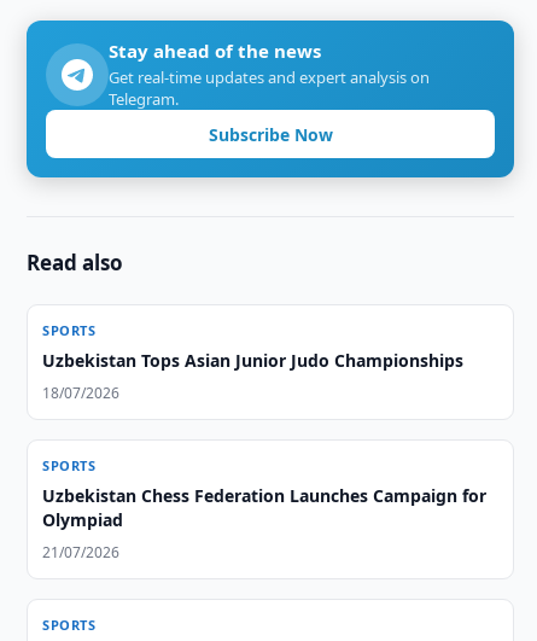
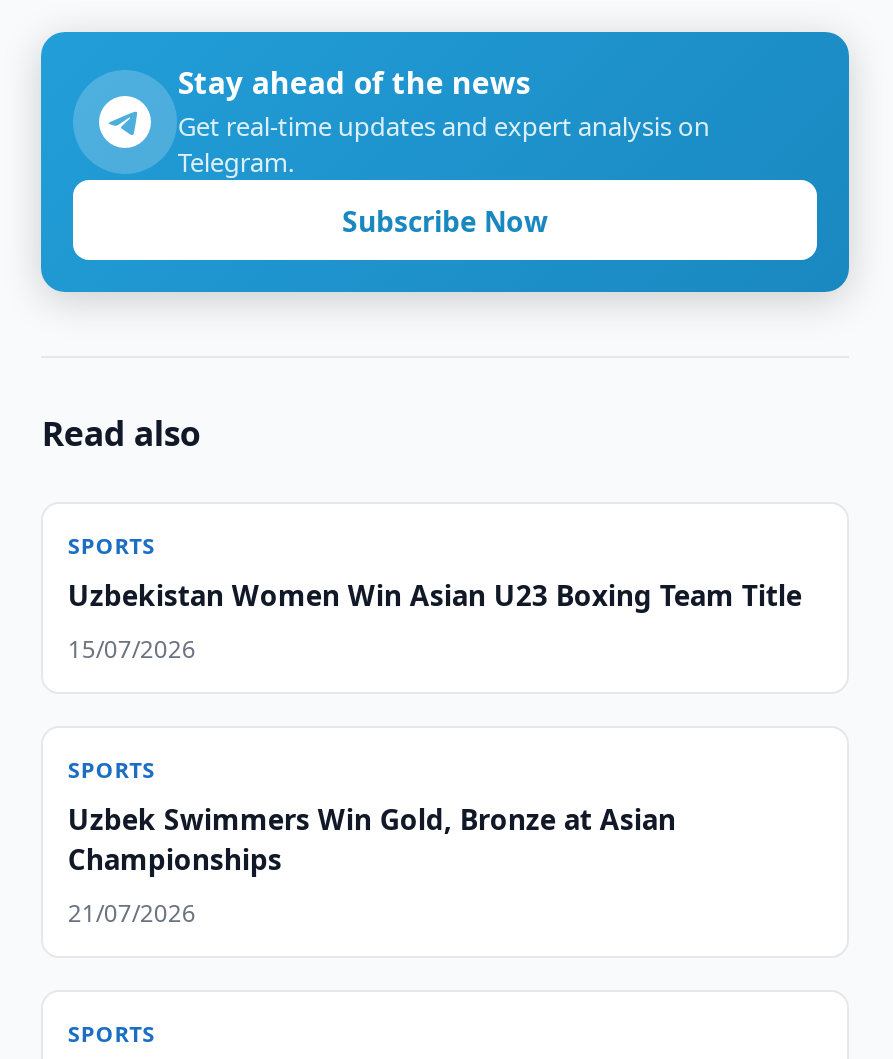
[43,349,464,372] Uzbekistan Tops Asian Junior Judo Championships -> [68,576,802,614] Uzbekistan Women Win Asian U23 Boxing Team Title
[43,383,120,403] 18/07/2026 -> [68,632,196,666] 15/07/2026
[43,484,487,531] Uzbekistan Chess Federation Launches Campaign for | Olympiad -> [68,800,676,878] Uzbek Swimmers Win Gold, Bronze at Asian | Championships

